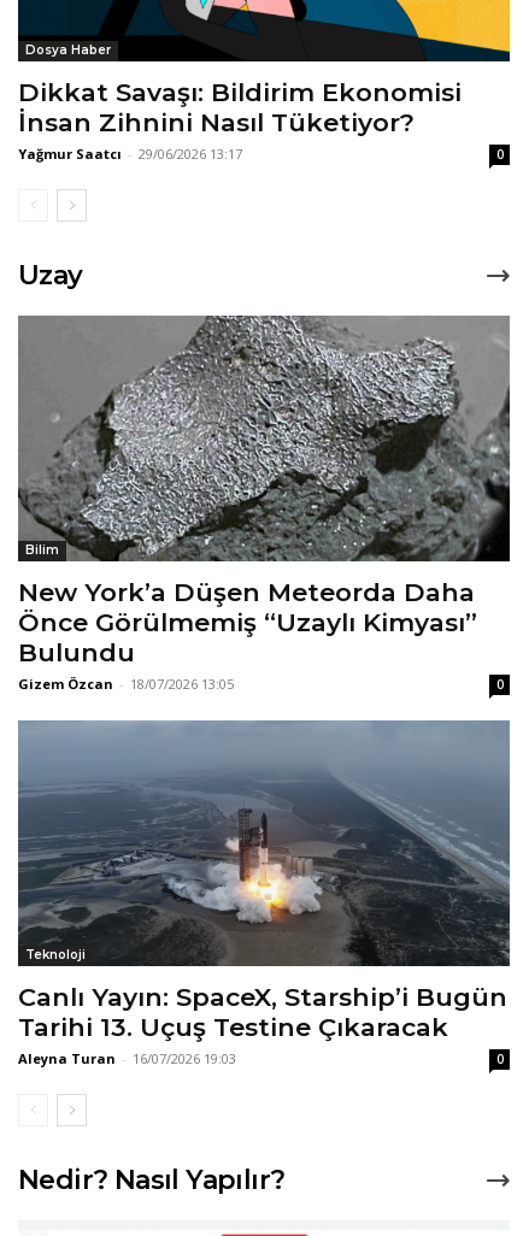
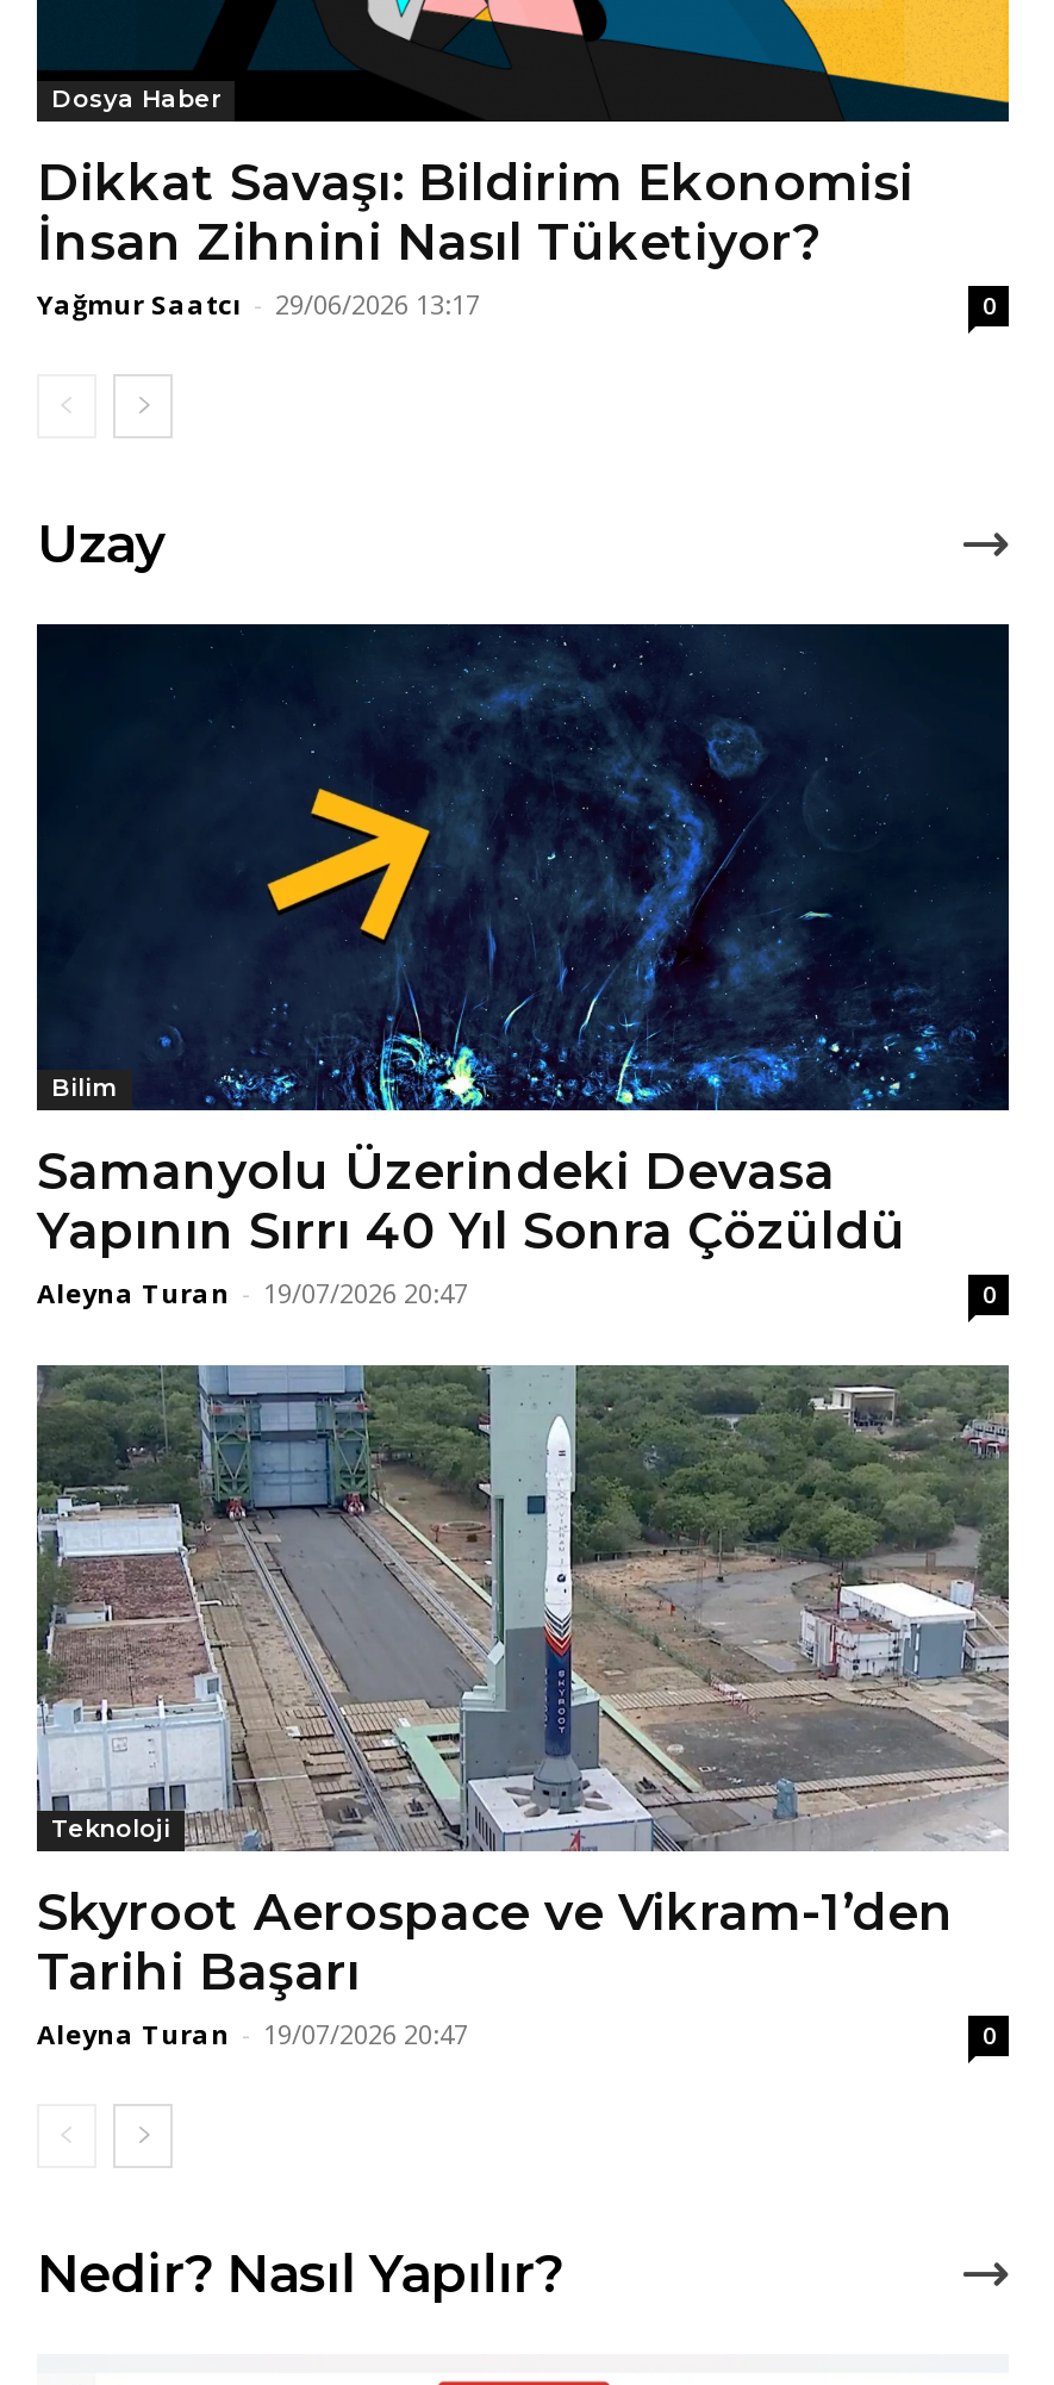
[17,314,510,693] [image] | New York’a Düşen Meteorda Daha | Önce Görülmemiş “Uzaylı Kimyası” | Bulundu | Gizem Özcan - 18/07/2026 13:05 -> [35,622,1009,1310] [image] | Samanyolu Üzerindeki Devasa | Yapının Sırrı 40 Yıl Sonra Çözüldü | Aleyna Turan - 19/07/2026 20:47
[17,720,511,1067] [image] | Canlı Yayın: SpaceX, Starship’i Bugün | Tarihi 13. Uçuş Testine Çıkaracak | Aleyna Turan - 16/07/2026 19:03 -> [35,1365,1009,2051] [image] | Skyroot Aerospace ve Vikram-1’den | Tarihi Başarı | Aleyna Turan - 19/07/2026 20:47

